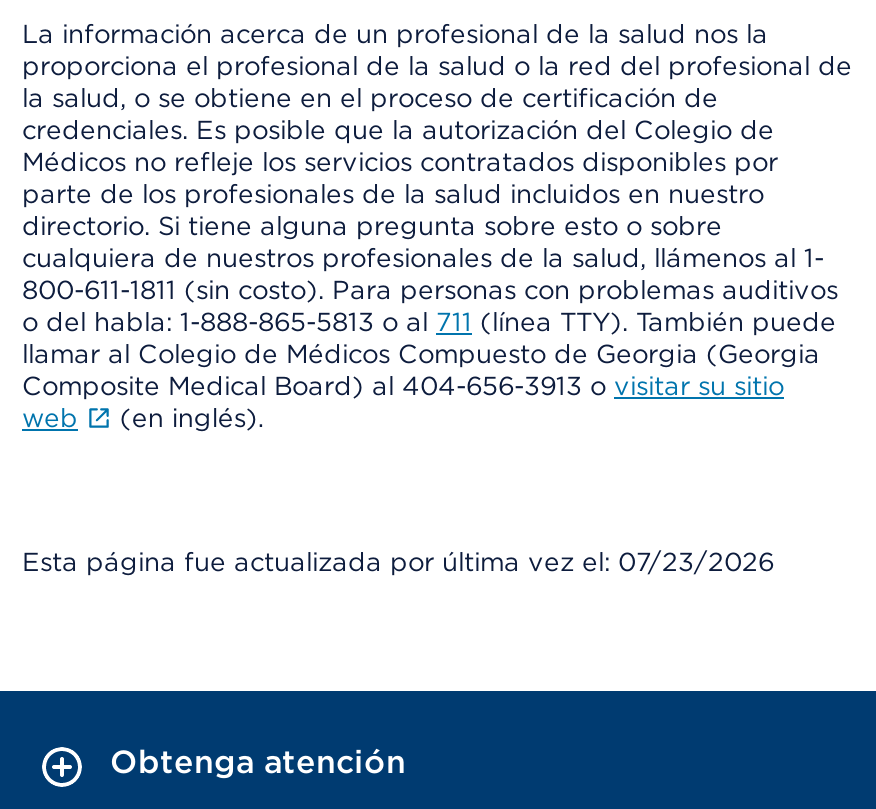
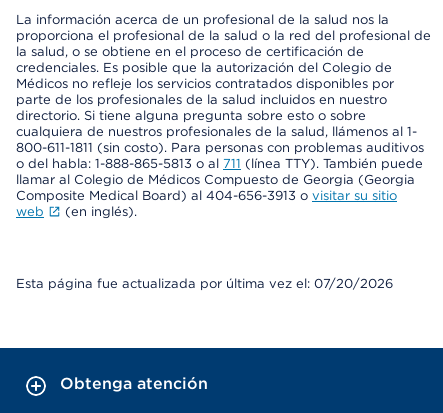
[22,547,774,577] Esta página fue actualizada por última vez el: 07/23/2026 -> [16,276,393,291] Esta página fue actualizada por última vez el: 07/20/2026

